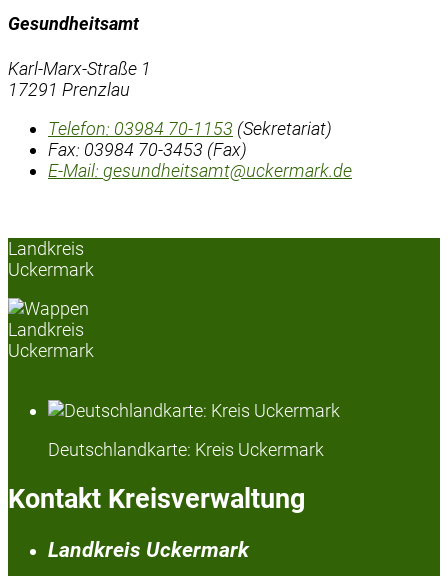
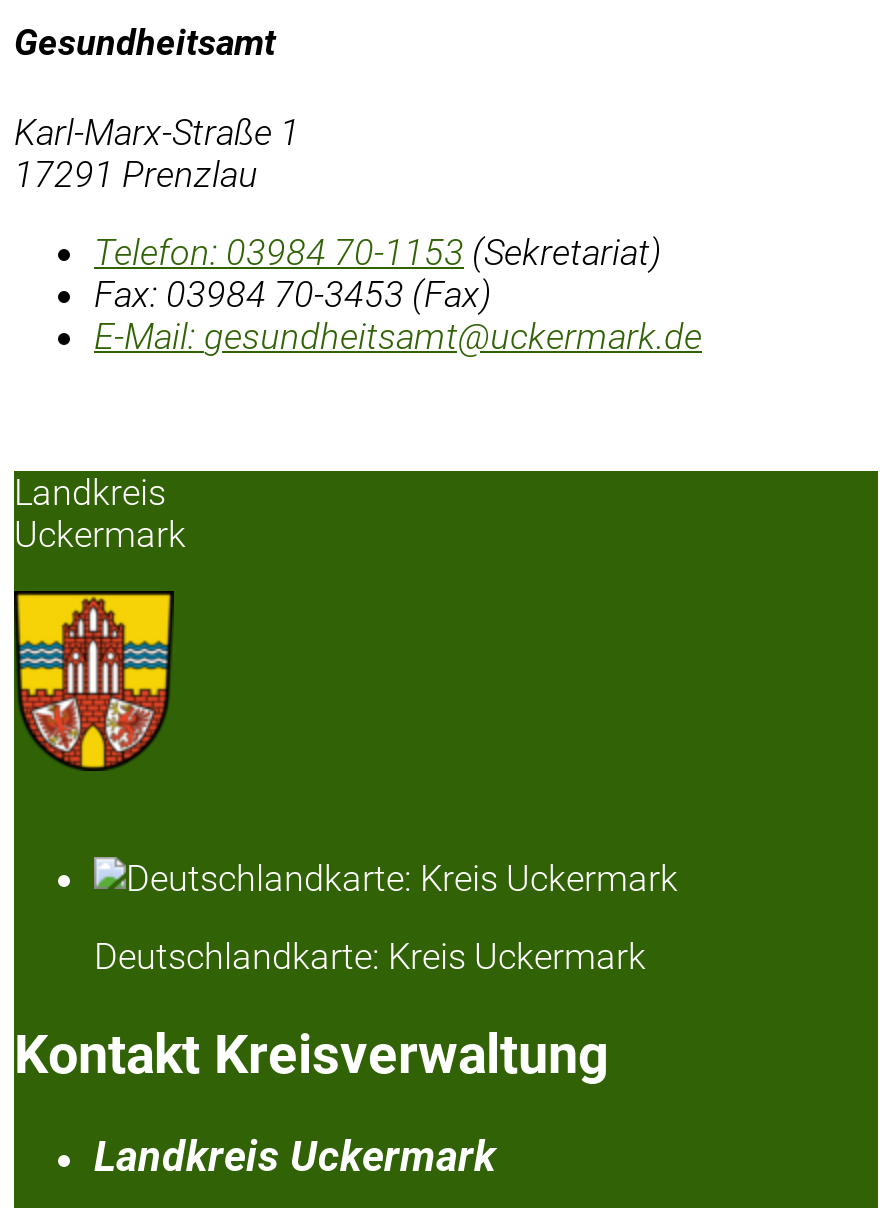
[8,297,94,358] [image] -> [12,591,174,771] [image]

